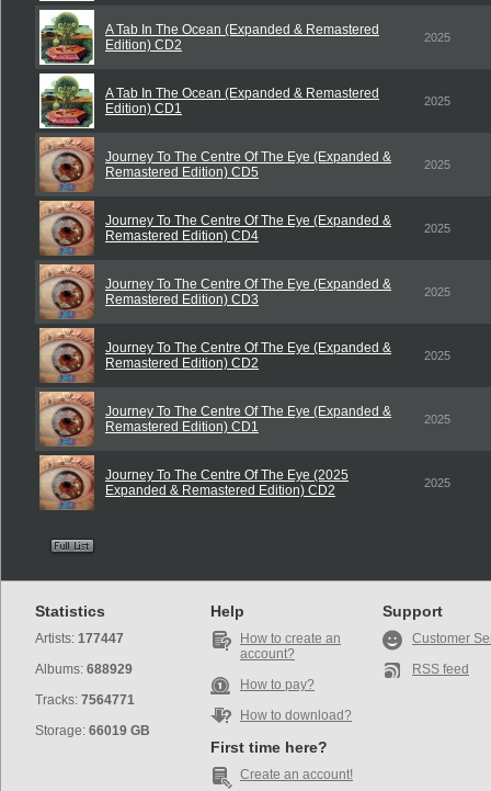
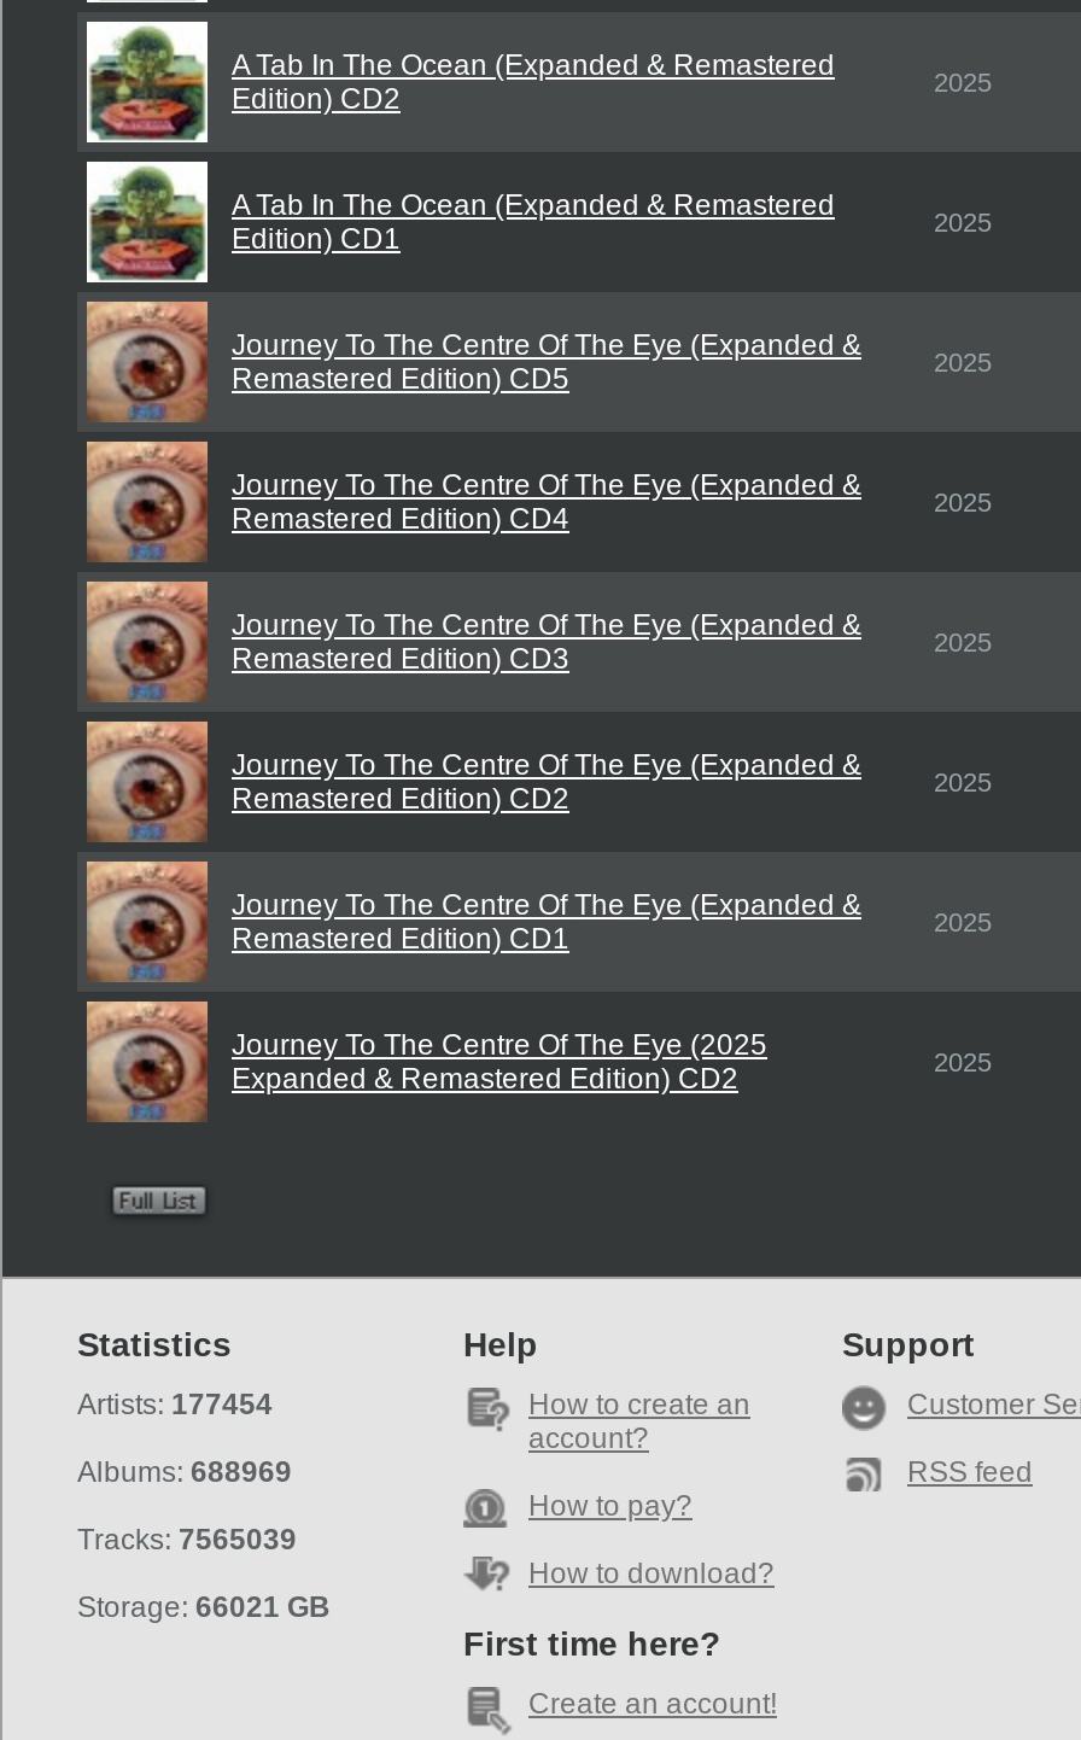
[35,631,124,646] Artists: 177447 -> [77,1388,273,1421] Artists: 177454
[35,662,133,677] Albums: 688929 -> [77,1455,292,1489] Albums: 688969
[35,692,135,708] Tracks: 7564771 -> [77,1523,297,1557] Tracks: 7565039
[35,723,150,738] Storage: 66019 GB -> [77,1590,331,1624] Storage: 66021 GB

